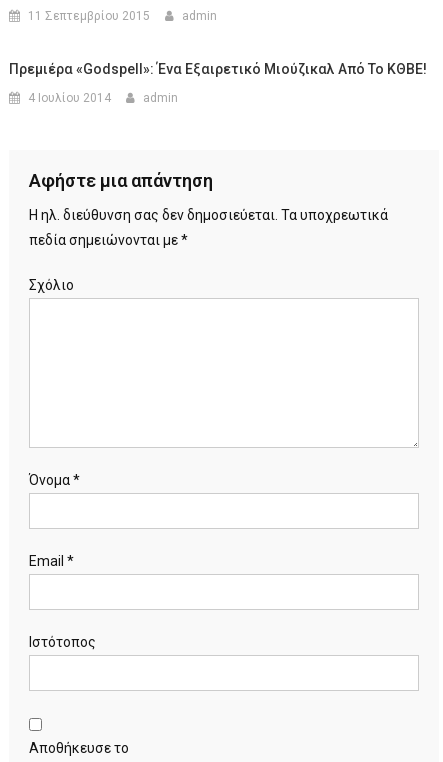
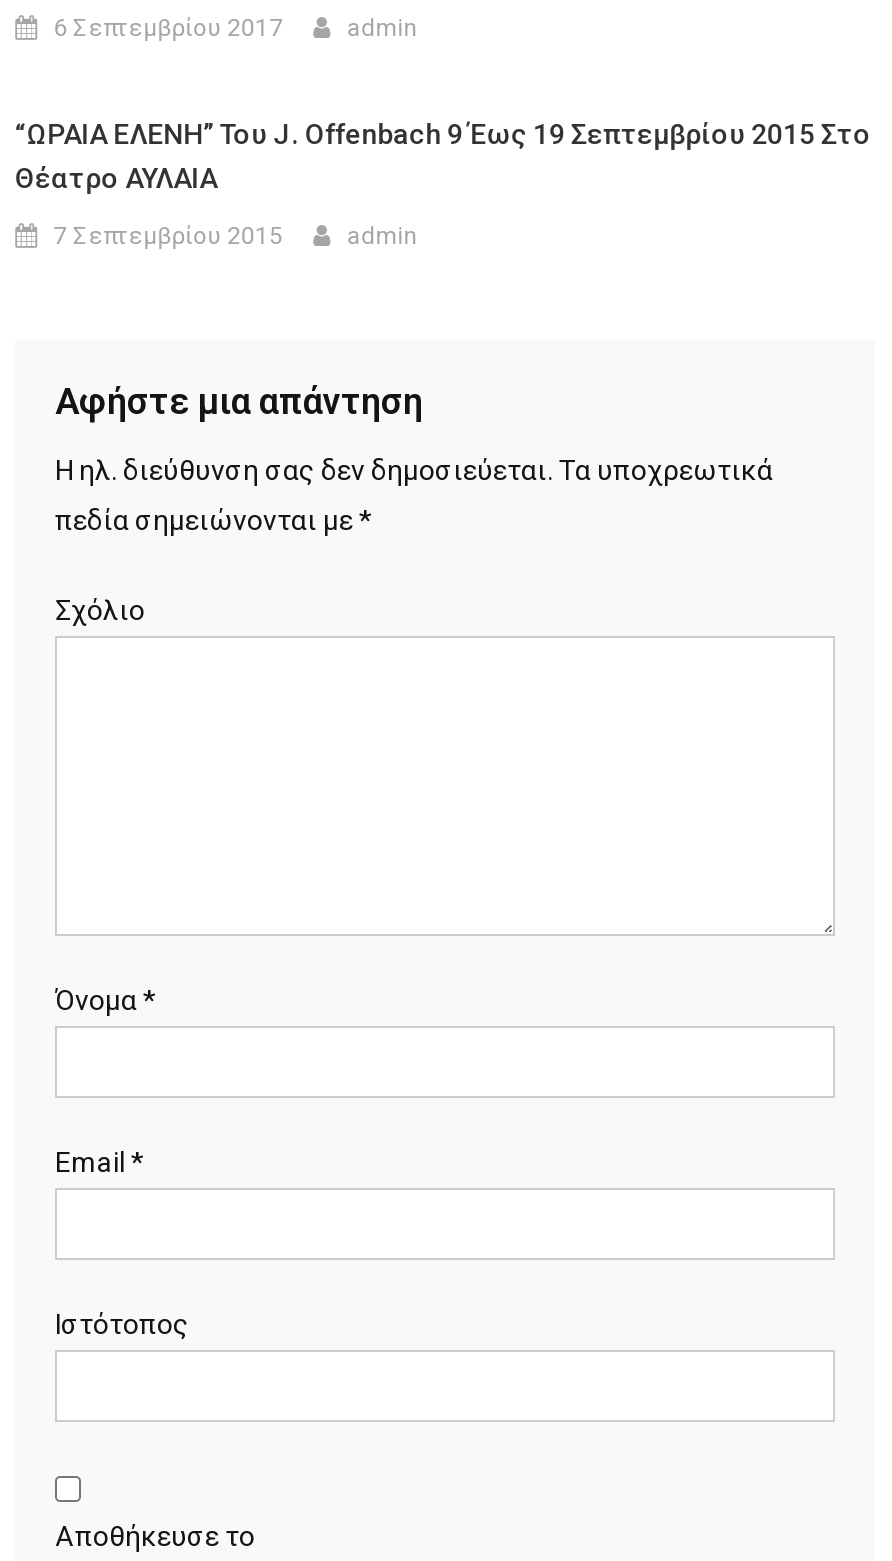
[28,9,150,23] 11 Σεπτεμβρίου 2015 -> [53,14,283,42] 6 Σεπτεμβρίου 2017
[9,61,427,77] Πρεμιέρα «Godspell»: Ένα Εξαιρετικό Μιούζικαλ Από Το ΚΘΒΕ! -> [15,118,871,194] “ΩΡΑΙΑ ΕΛΕΝΗ” Του J. Offenbach 9 Έως 19 Σεπτεμβρίου 2015 Στο | Θέατρο ΑΥΛΑΙΑ
[28,91,111,105] 4 Ιουλίου 2014 -> [53,222,283,250] 7 Σεπτεμβρίου 2015

